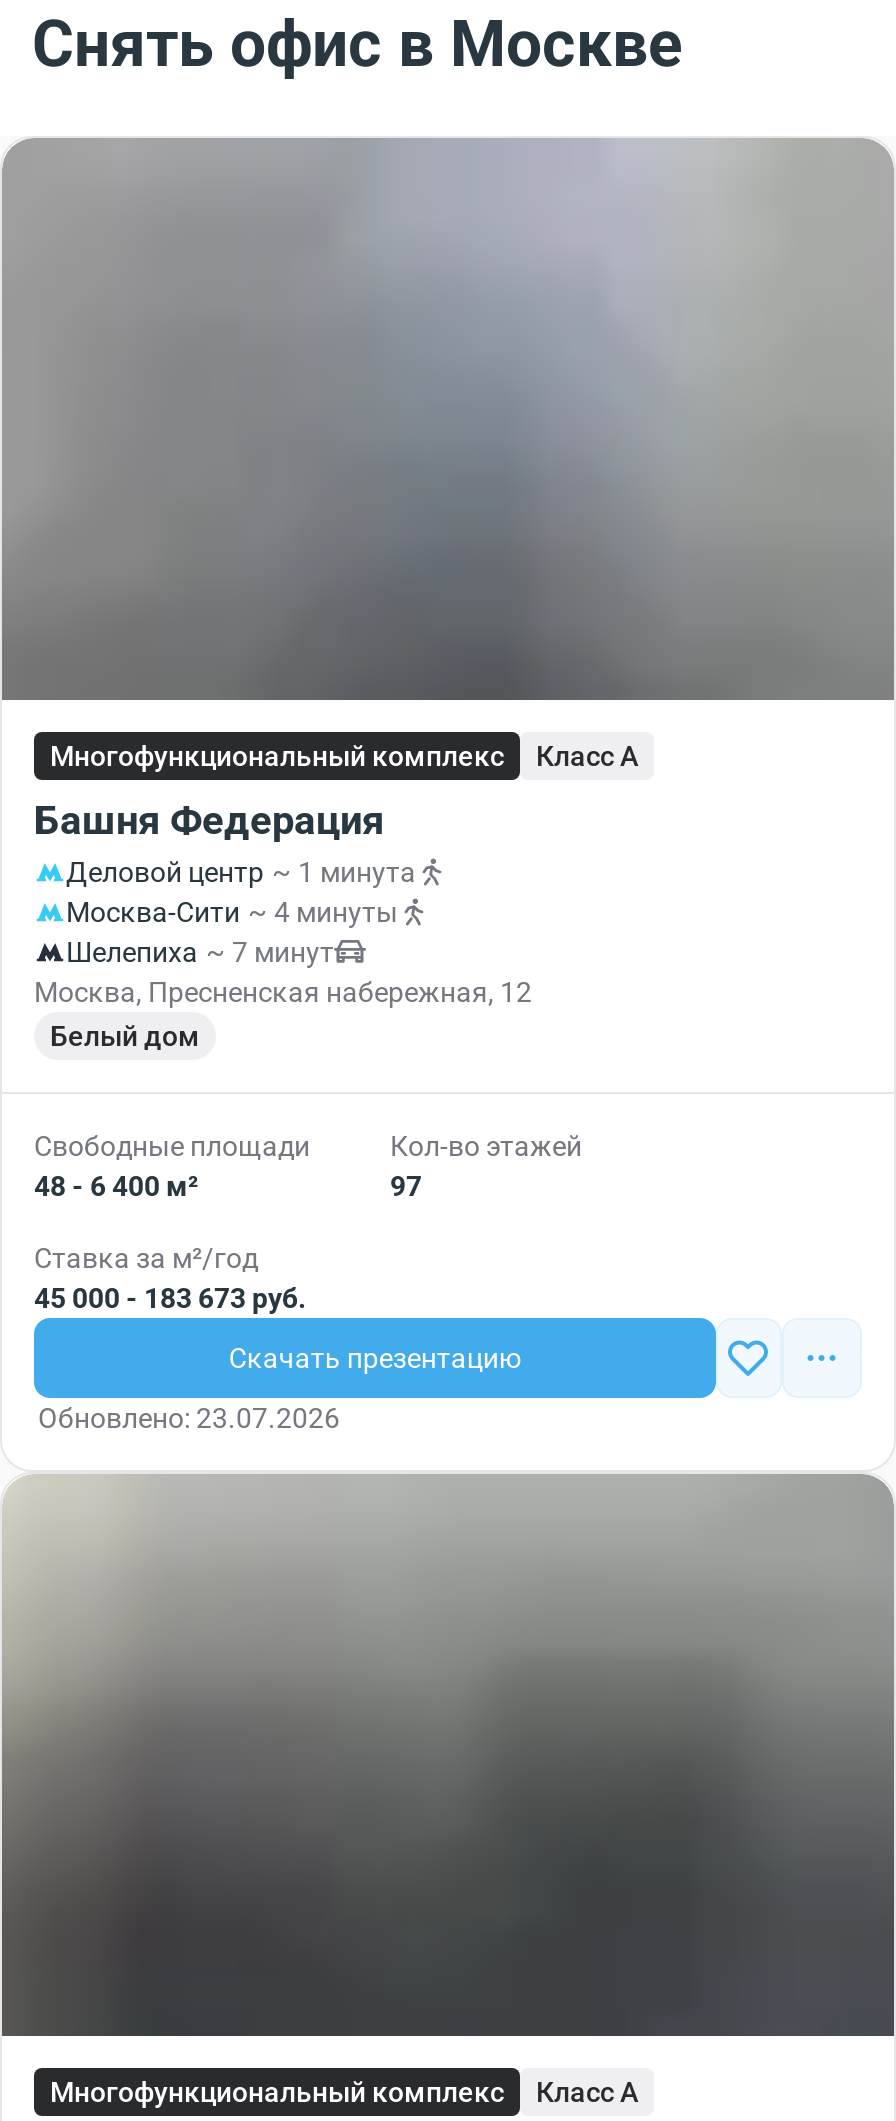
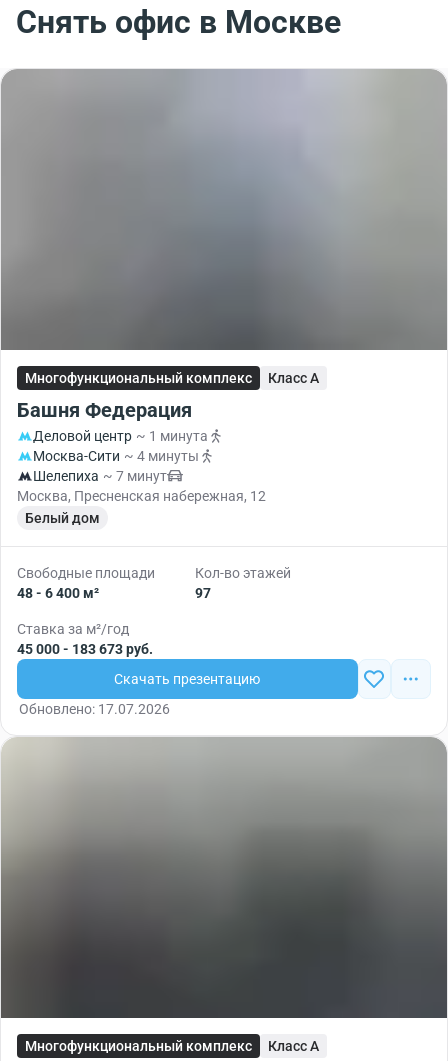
[38,1402,340,1434] Обновлено: 23.07.2026 -> [19,701,170,717] Обновлено: 17.07.2026

